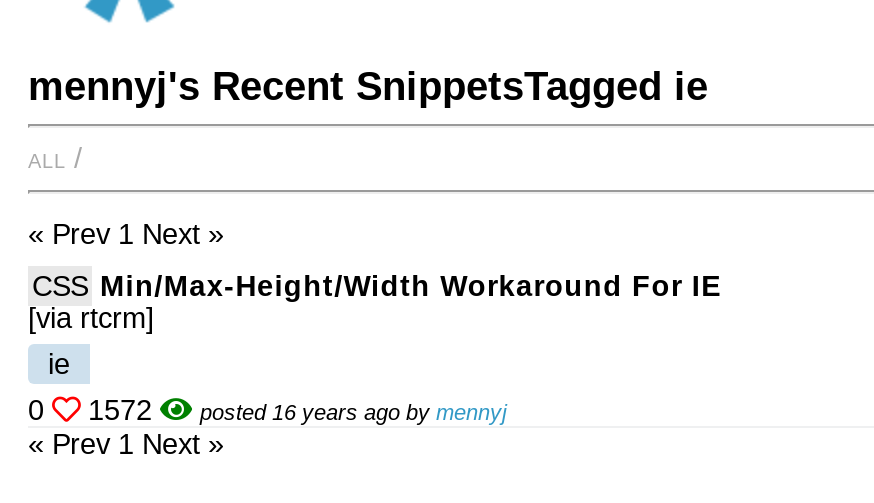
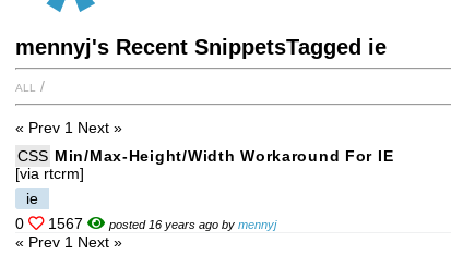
[28,393,506,425] 0 1572 posted 16 years ago by mennyj -> [15,214,276,232] 0 1567 posted 16 years ago by mennyj

